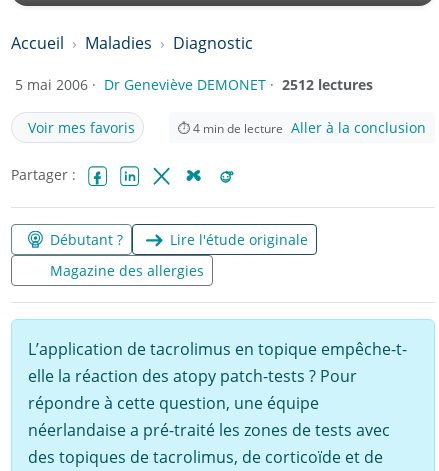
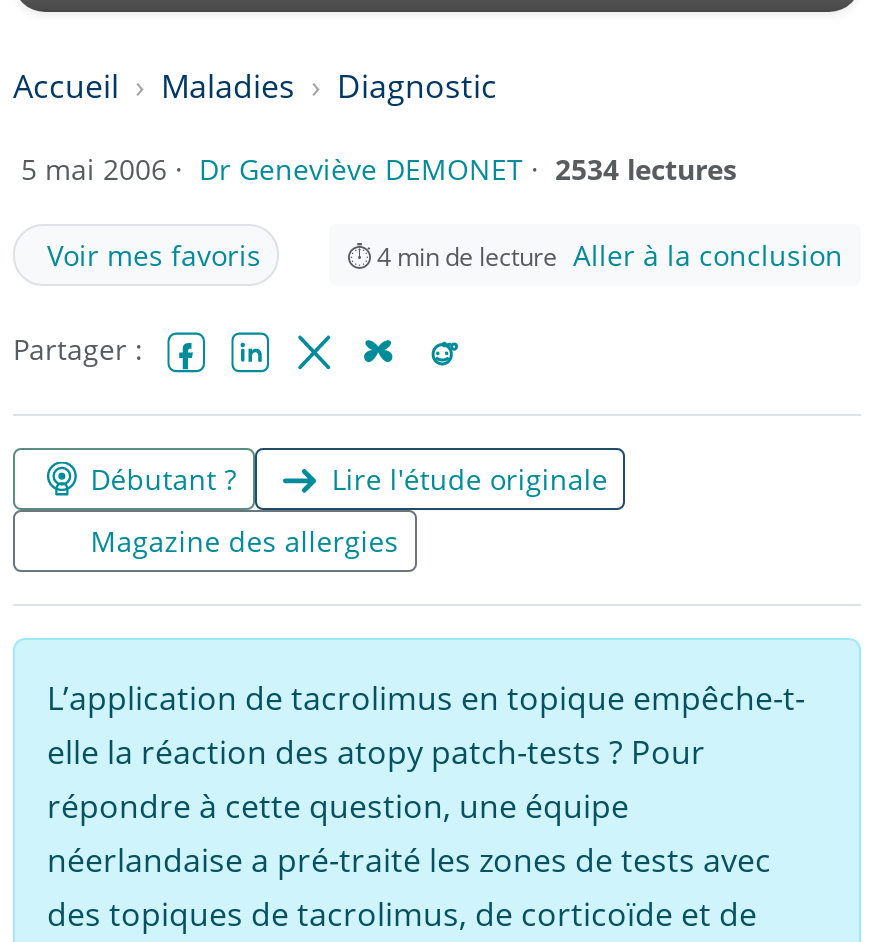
[15,74,373,93] 5 mai 2006 · Dr Geneviève DEMONET · 2512 lectures -> [21,149,737,187] 5 mai 2006 · Dr Geneviève DEMONET · 2534 lectures

